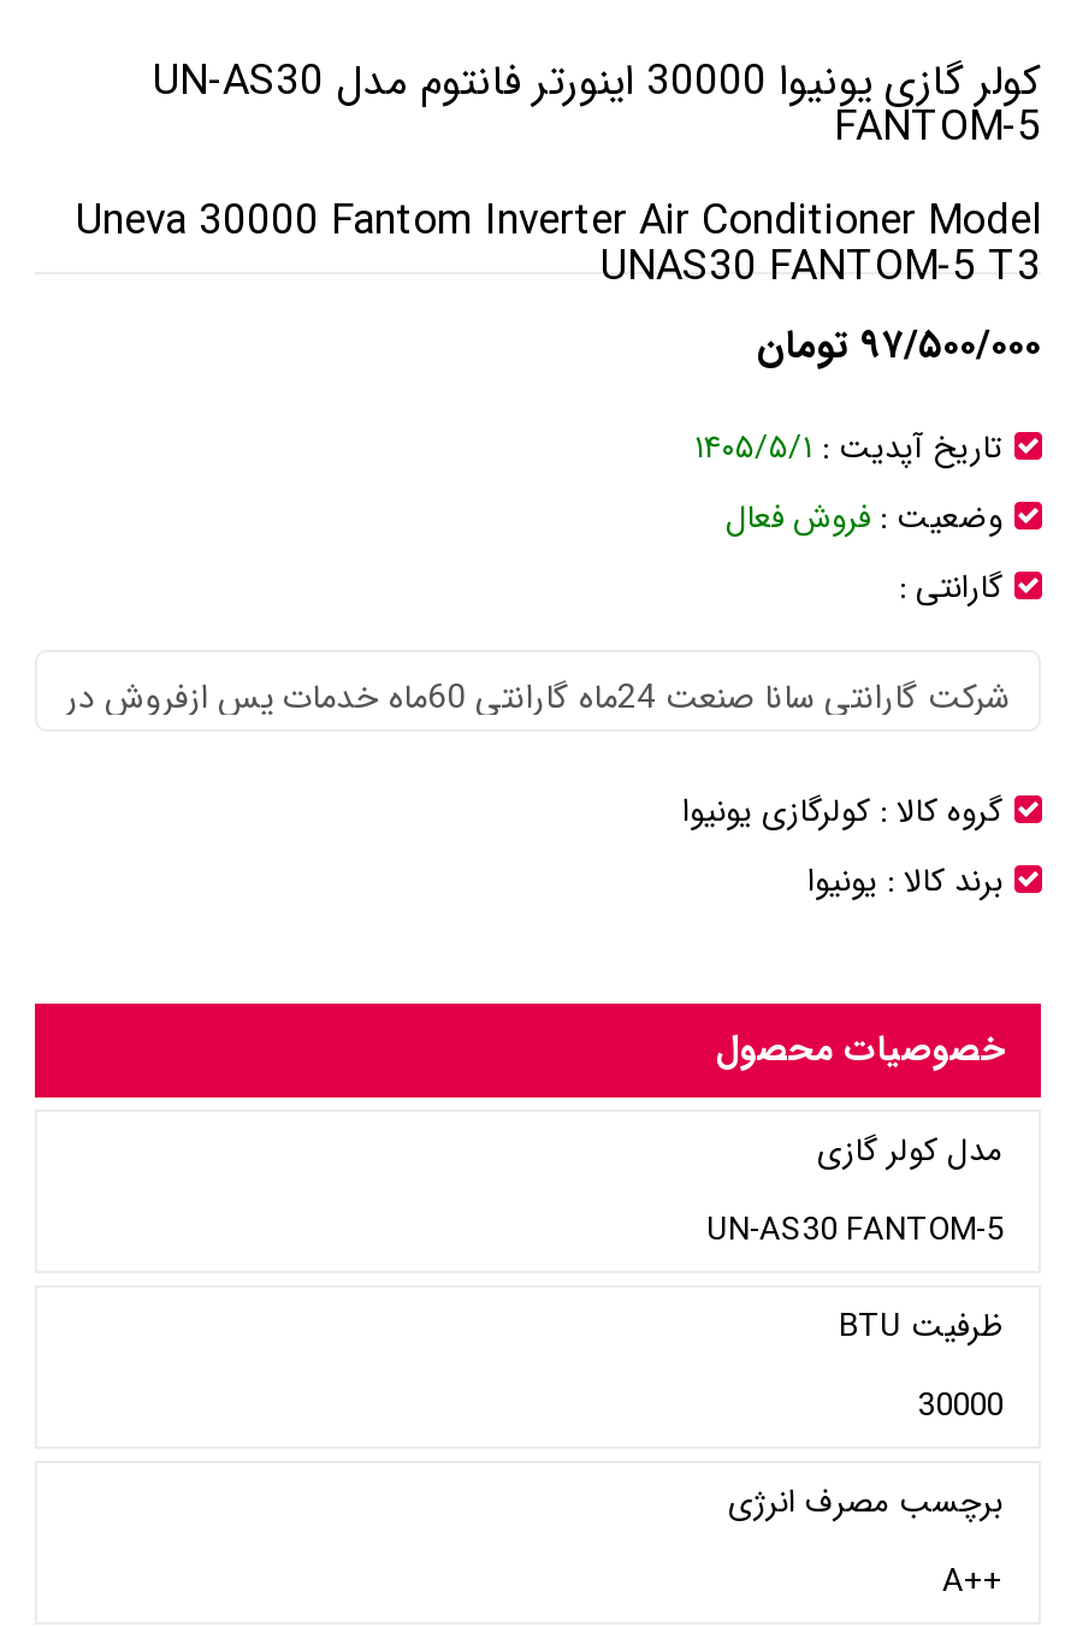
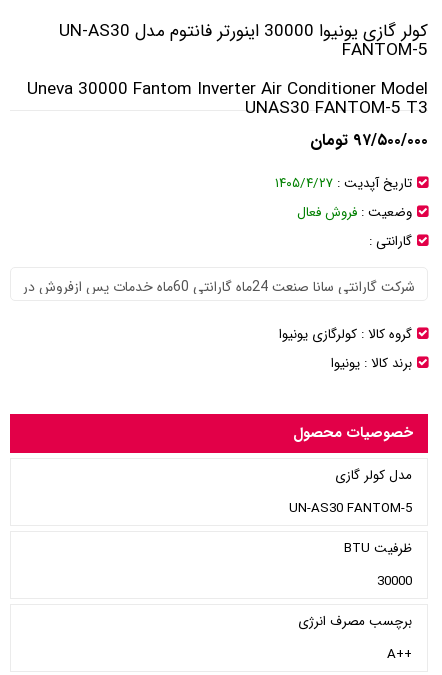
[694,424,1002,474] تاریخ آپدیت : ۱۴۰۵/۵/۱ -> [275,173,412,194] تاریخ آپدیت : ۱۴۰۵/۴/۲۷

